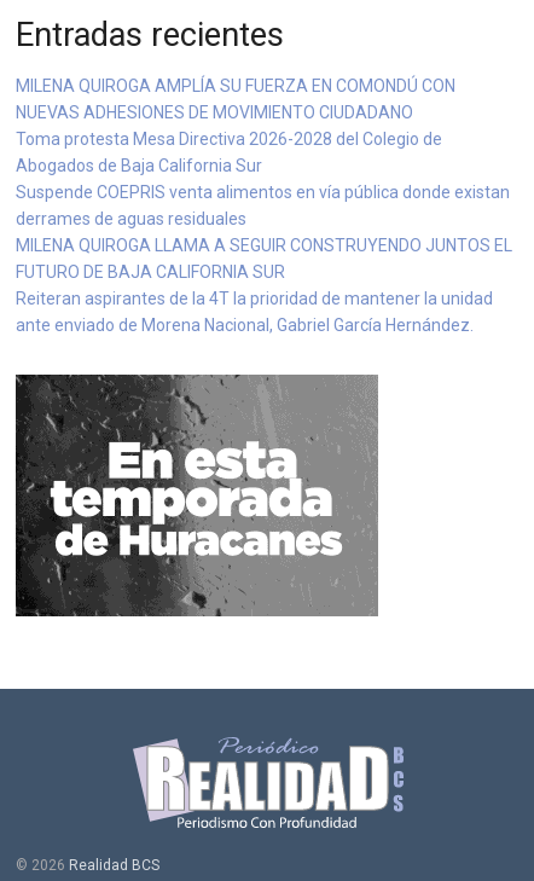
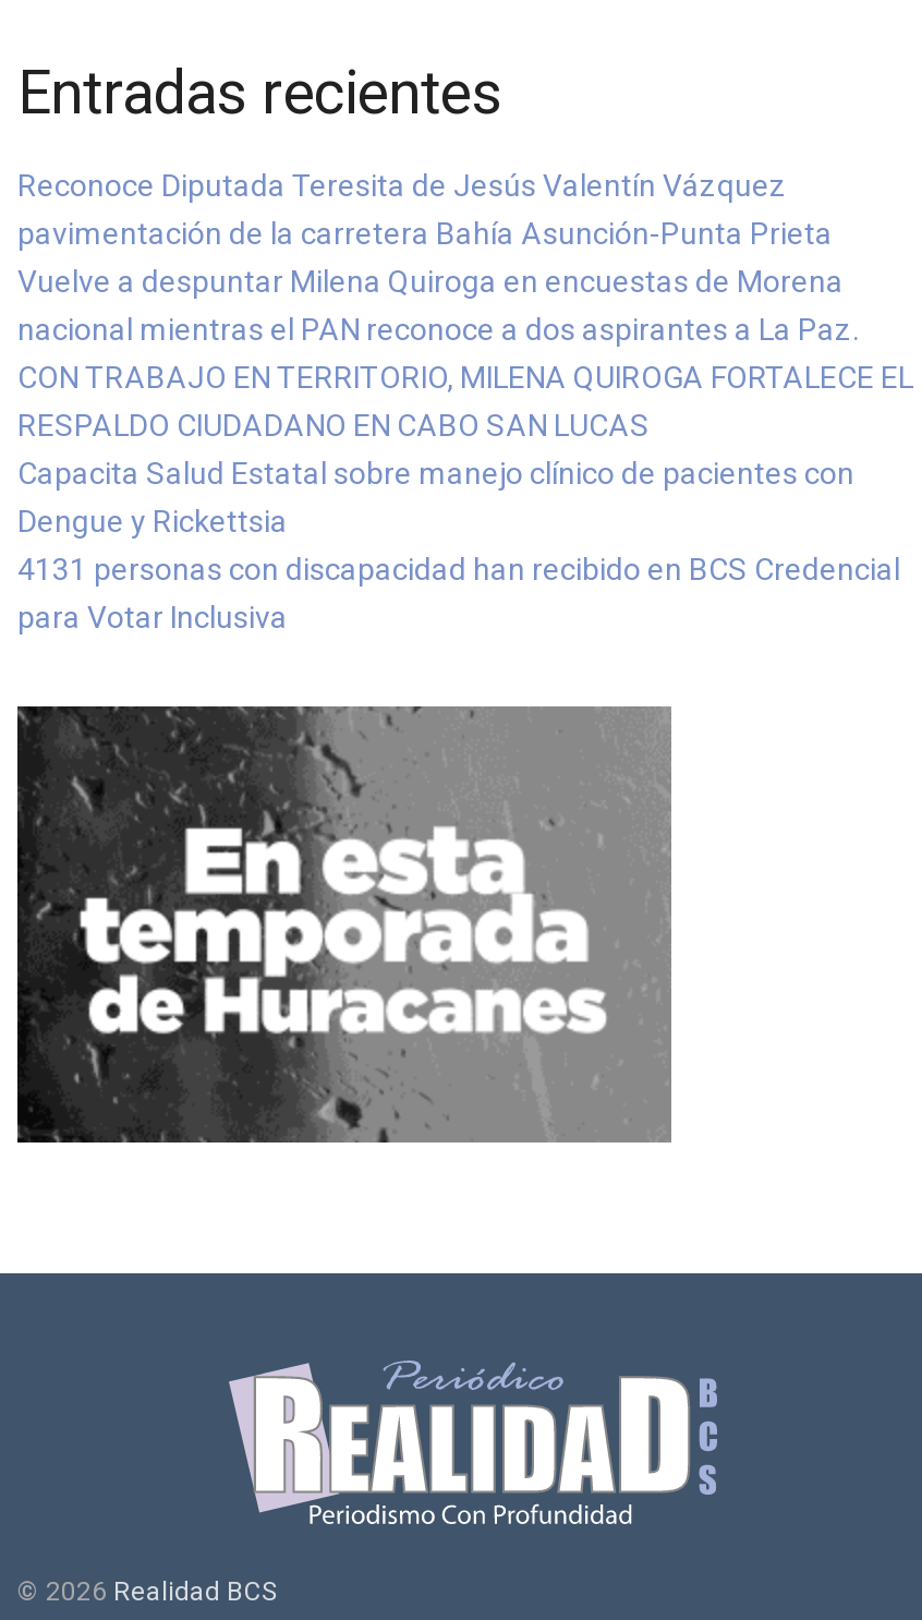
[16,77,512,335] MILENA QUIROGA AMPLÍA SU FUERZA EN COMONDÚ CON | NUEVAS ADHESIONES DE MOVIMIENTO CIUDADANO | Toma protesta Mesa Directiva 2026-2028 del Colegio de | Abogados de Baja California Sur | Suspende COEPRIS venta alimentos en vía pública donde existan | derrames de aguas residuales | MILENA QUIROGA LLAMA A SEGUIR CONSTRUYENDO JUNTOS EL | FUTURO DE BAJA CALIFORNIA SUR | Reiteran aspirantes de la 4T la prioridad de mantener la unidad | ante enviado de Morena Nacional, Gabriel García Hernández. -> [17,169,913,636] Reconoce Diputada Teresita de Jesús Valentín Vázquez | pavimentación de la carretera Bahía Asunción-Punta Prieta | Vuelve a despuntar Milena Quiroga en encuestas de Morena | nacional mientras el PAN reconoce a dos aspirantes a La Paz. | CON TRABAJO EN TERRITORIO, MILENA QUIROGA FORTALECE EL | RESPALDO CIUDADANO EN CABO SAN LUCAS | Capacita Salud Estatal sobre manejo clínico de pacientes con | Dengue y Rickettsia | 4131 personas con discapacidad han recibido en BCS Credencial | para Votar Inclusiva

